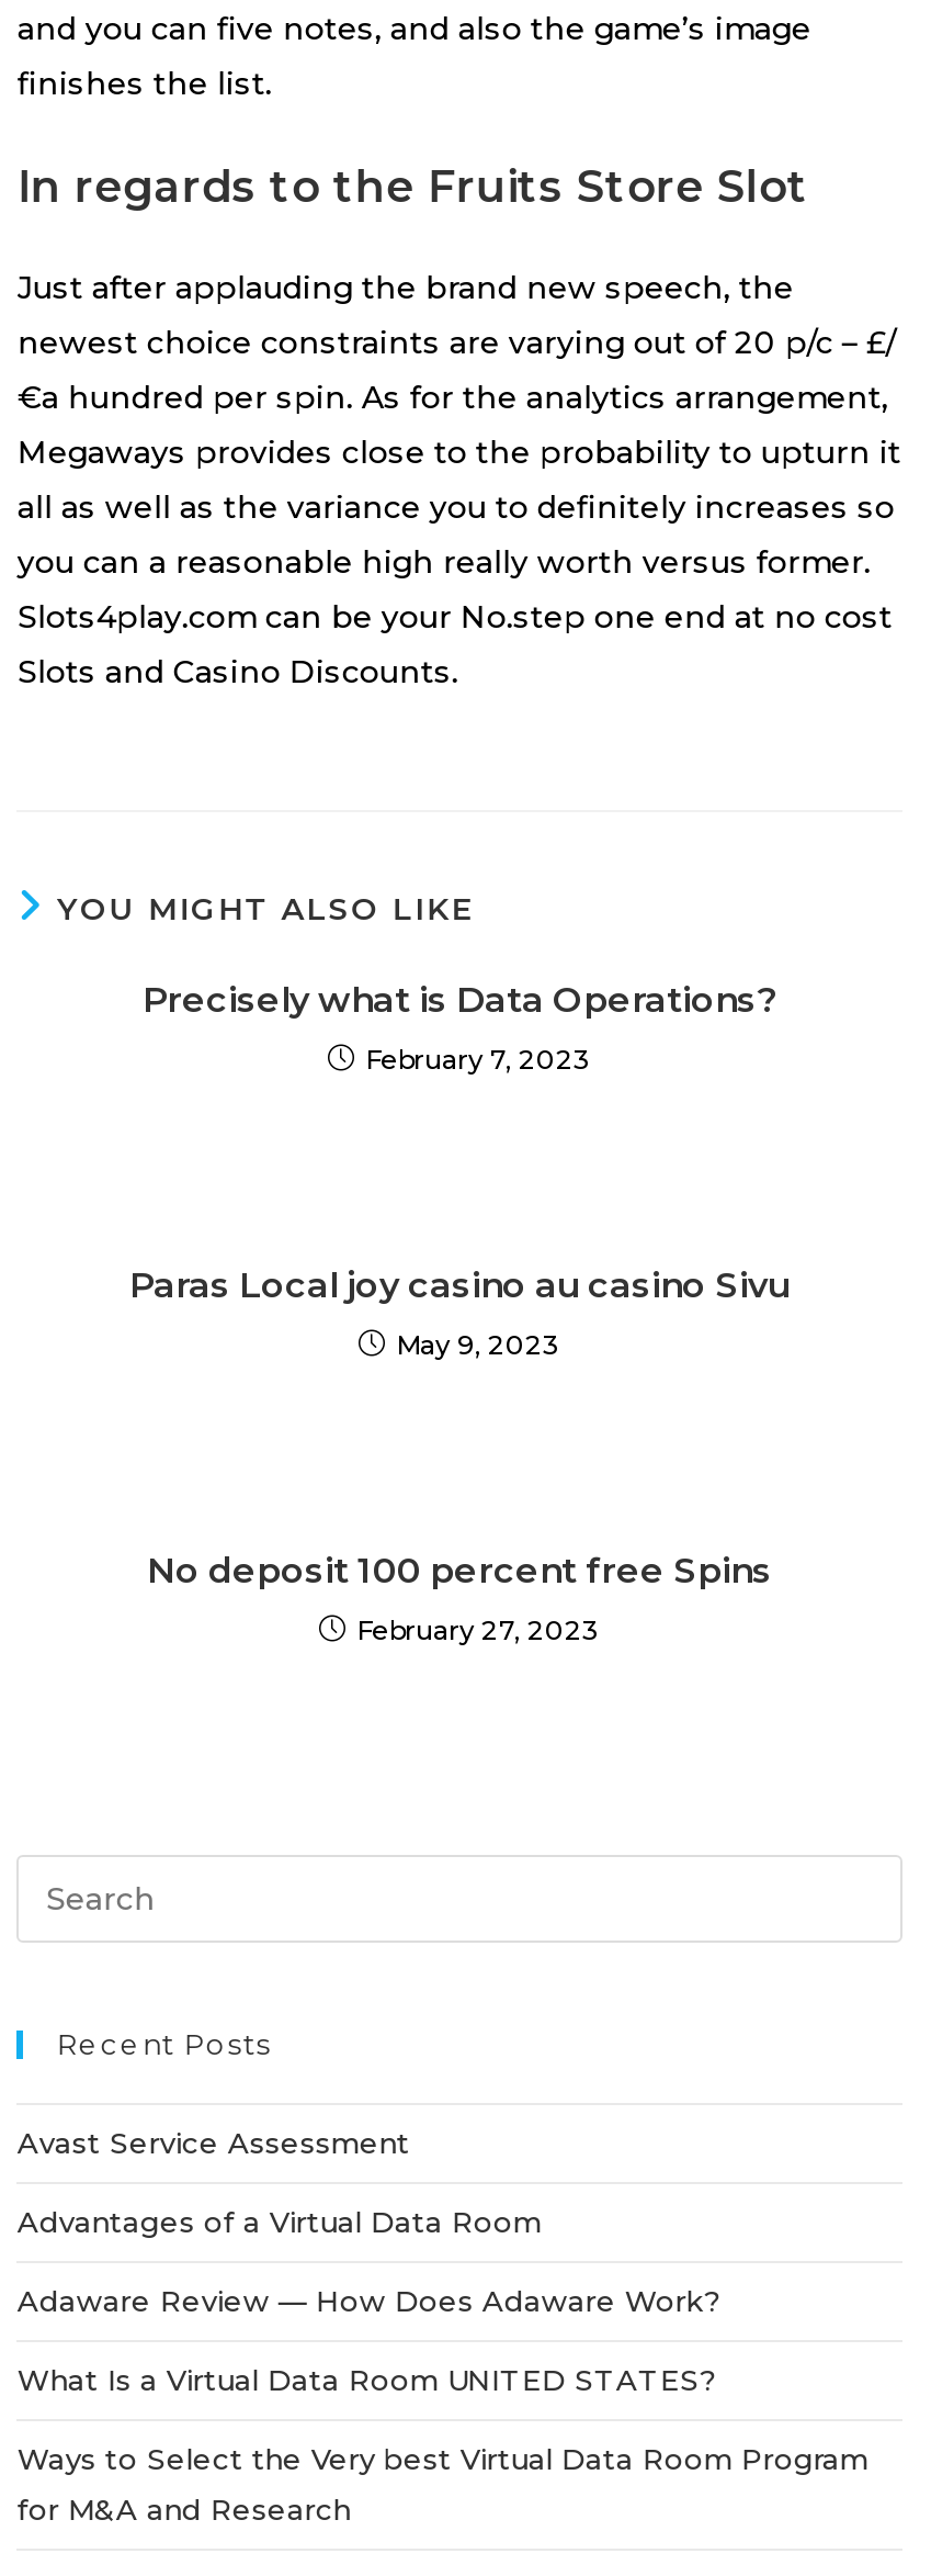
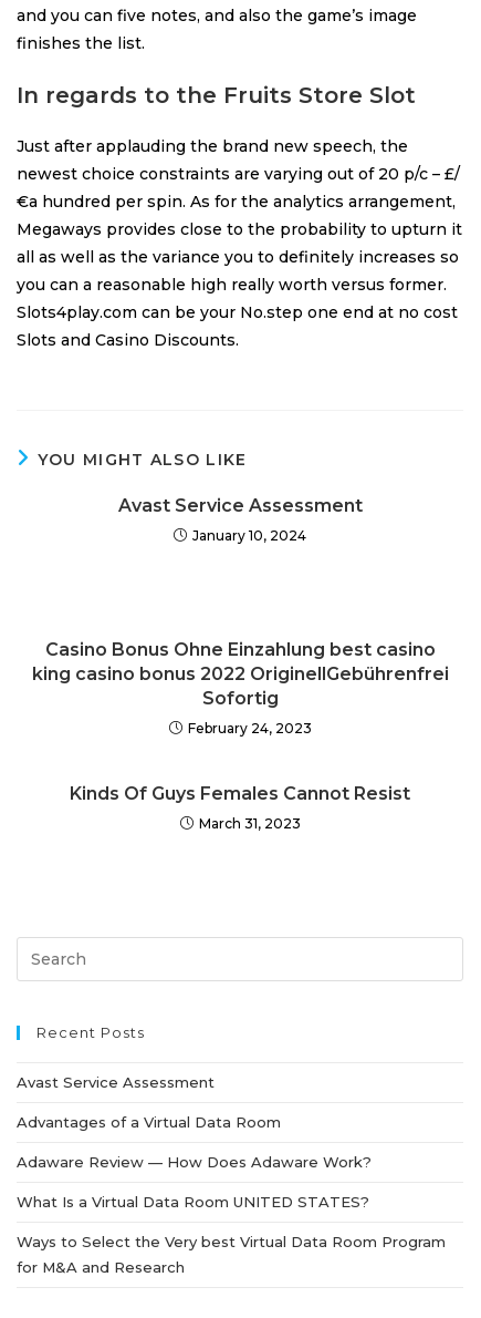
[143,980,776,1022] Precisely what is Data Operations? -> [118,496,362,517] Avast Service Assessment
[365,1044,591,1077] February 7, 2023 -> [192,528,306,544] January 10, 2024
[129,1265,790,1307] Paras Local joy casino au casino Sivu -> [32,640,448,709] Casino Bonus Ohne Einzahlung best casino | king casino bonus 2022 OriginellGebührenfrei | Sofortig
[396,1329,560,1362] May 9, 2023 -> [187,720,311,737] February 24, 2023
[147,1551,772,1593] No deposit 100 percent free Spins -> [70,784,410,805] Kinds Of Guys Females Cannot Resist
[356,1615,600,1647] February 27, 2023 -> [198,816,300,832] March 31, 2023

